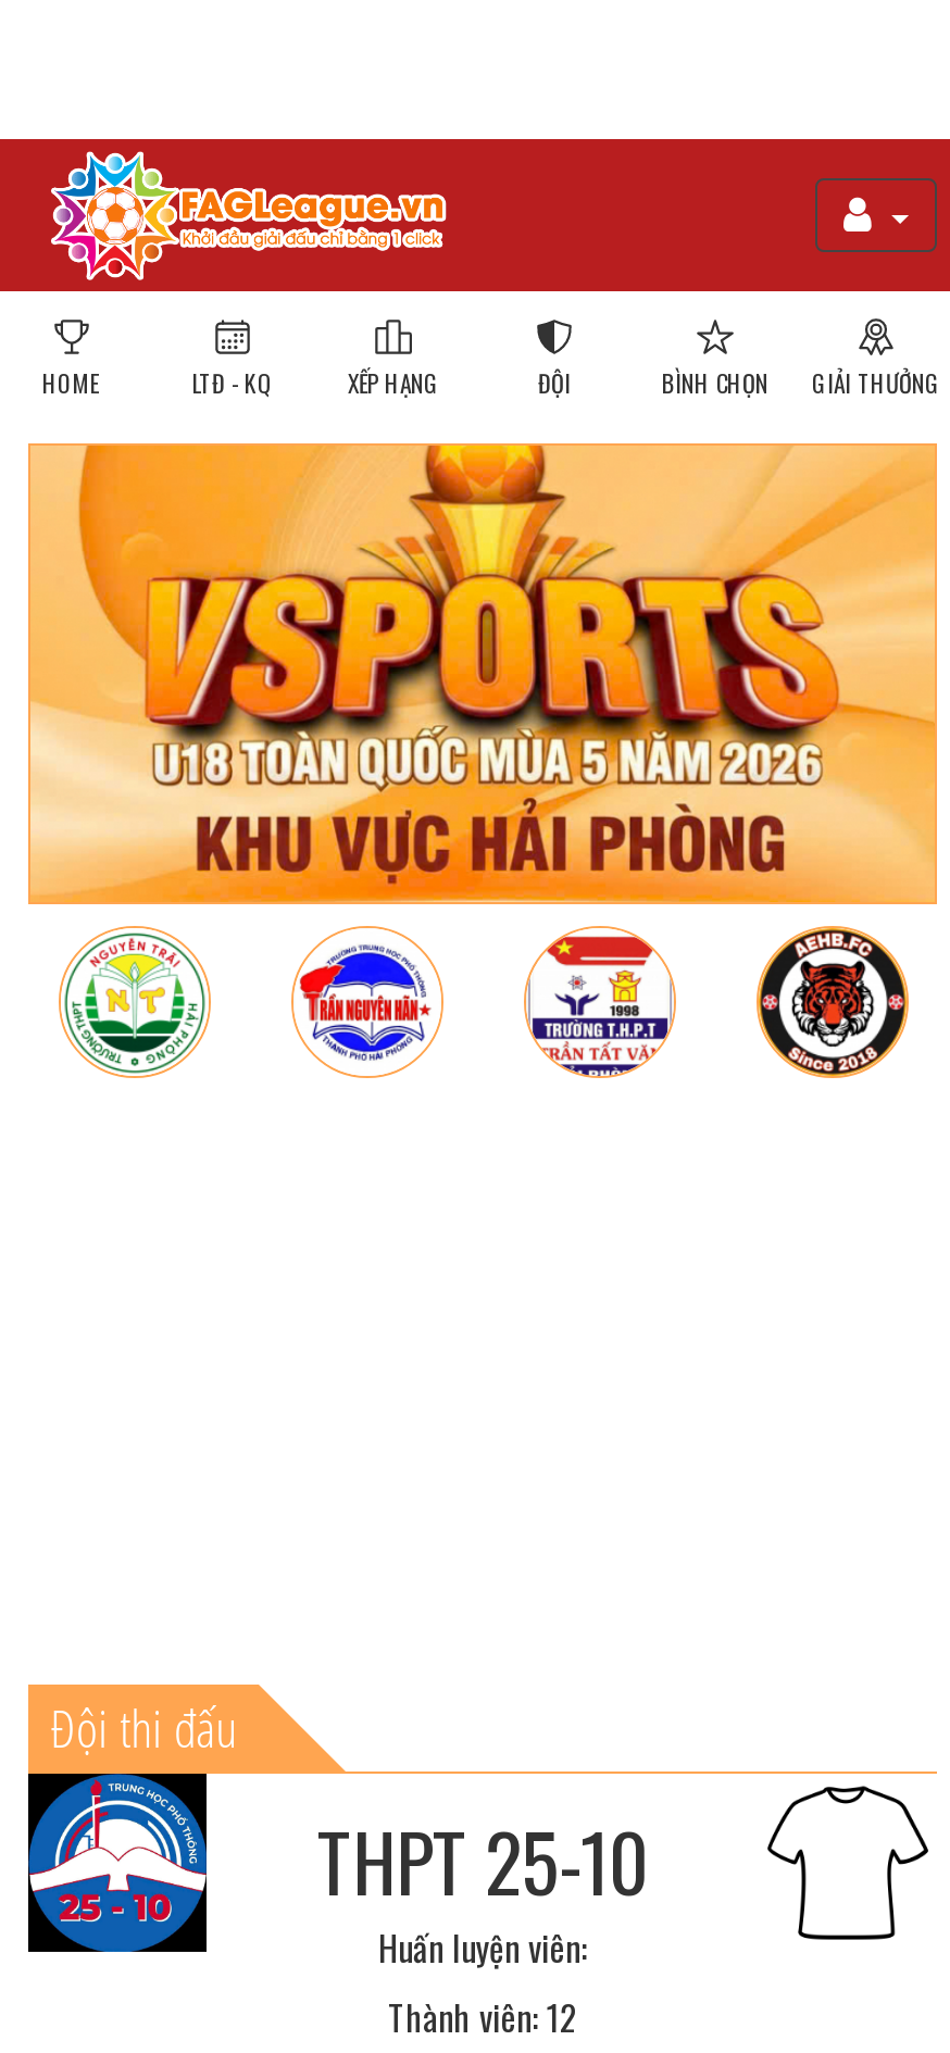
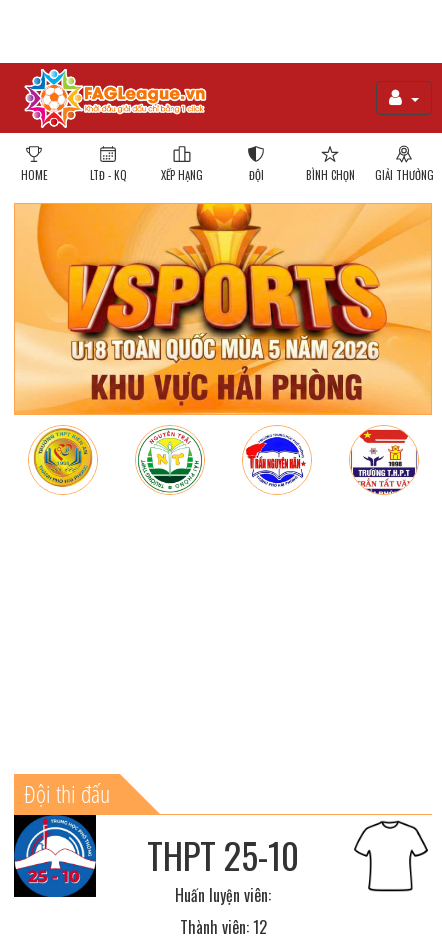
[63,932,207,1076] [image] -> [30,428,96,494] [image]
[296,930,439,1074] [image] -> [137,427,203,493] [image]
[528,935,672,1078] [image] -> [244,429,310,494] [image]
[757,926,909,1078] [image] -> [350,426,418,495] [image]

